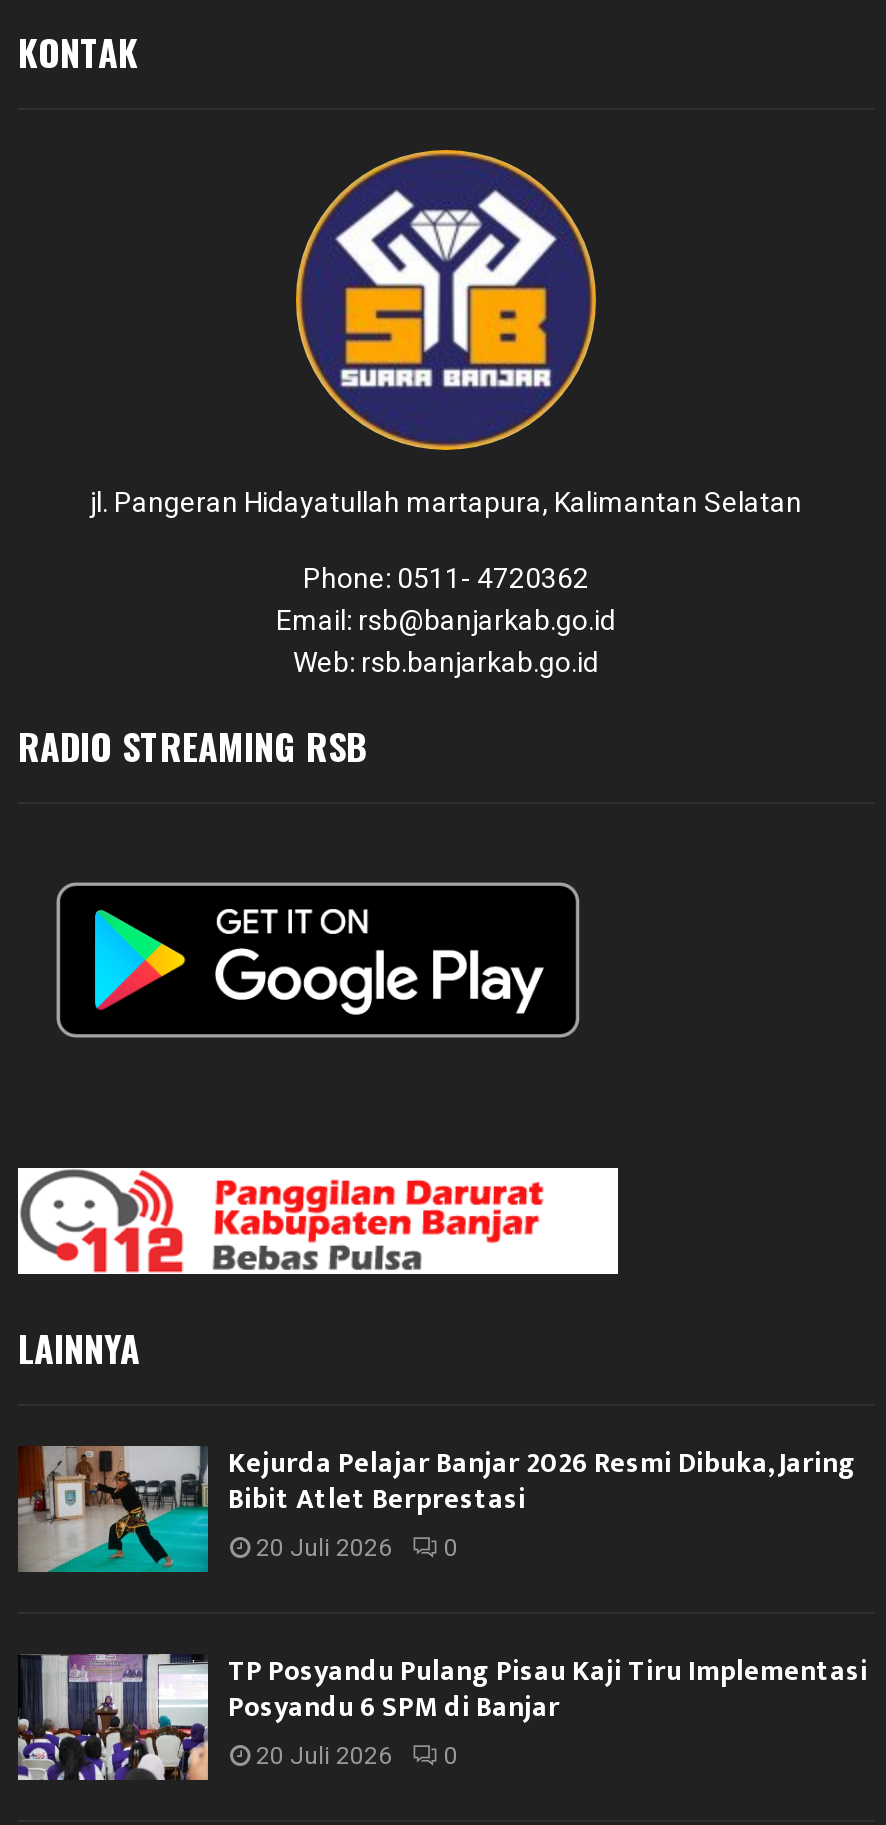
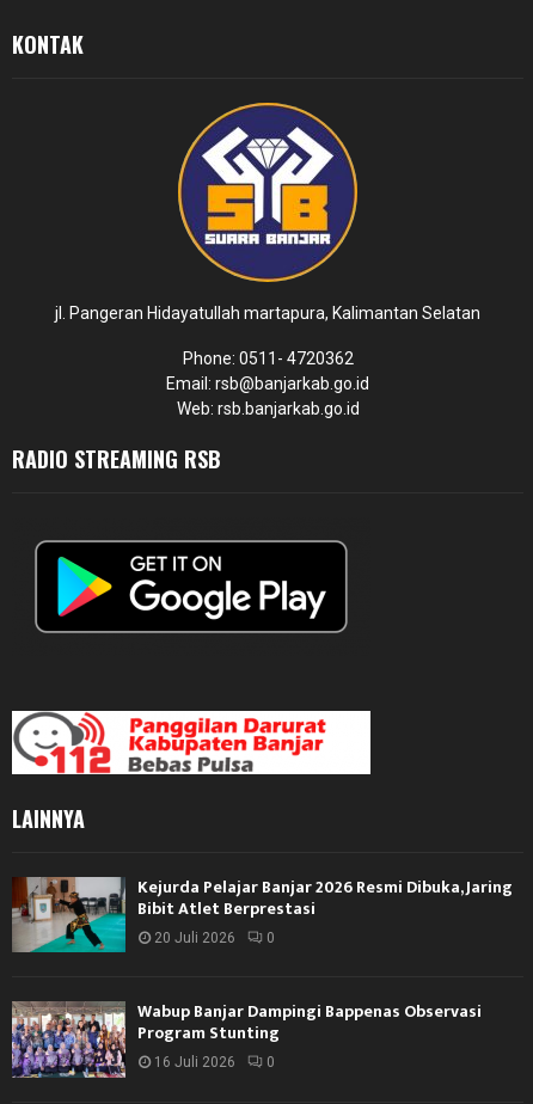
[18,1648,868,1781] [image] | TP Posyandu Pulang Pisau Kaji Tiru Implementasi | Posyandu 6 SPM di Banjar | 20 Juli 2026 -> [11,998,482,1079] [image] | Wabup Banjar Dampingi Bappenas Observasi | Program Stunting | 16 Juli 2026

